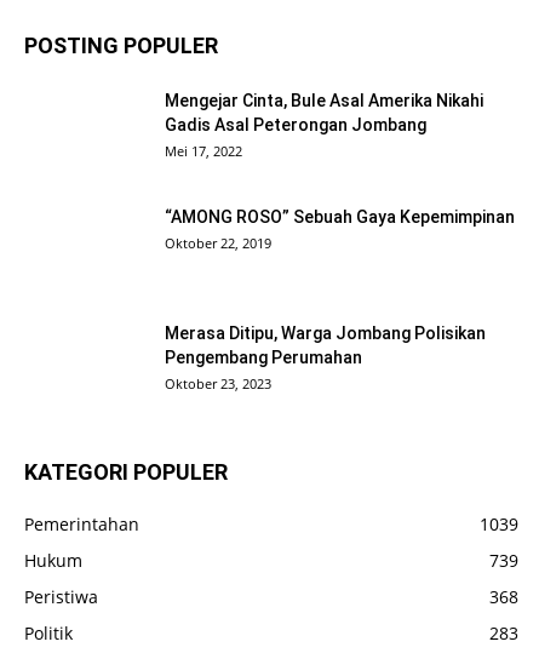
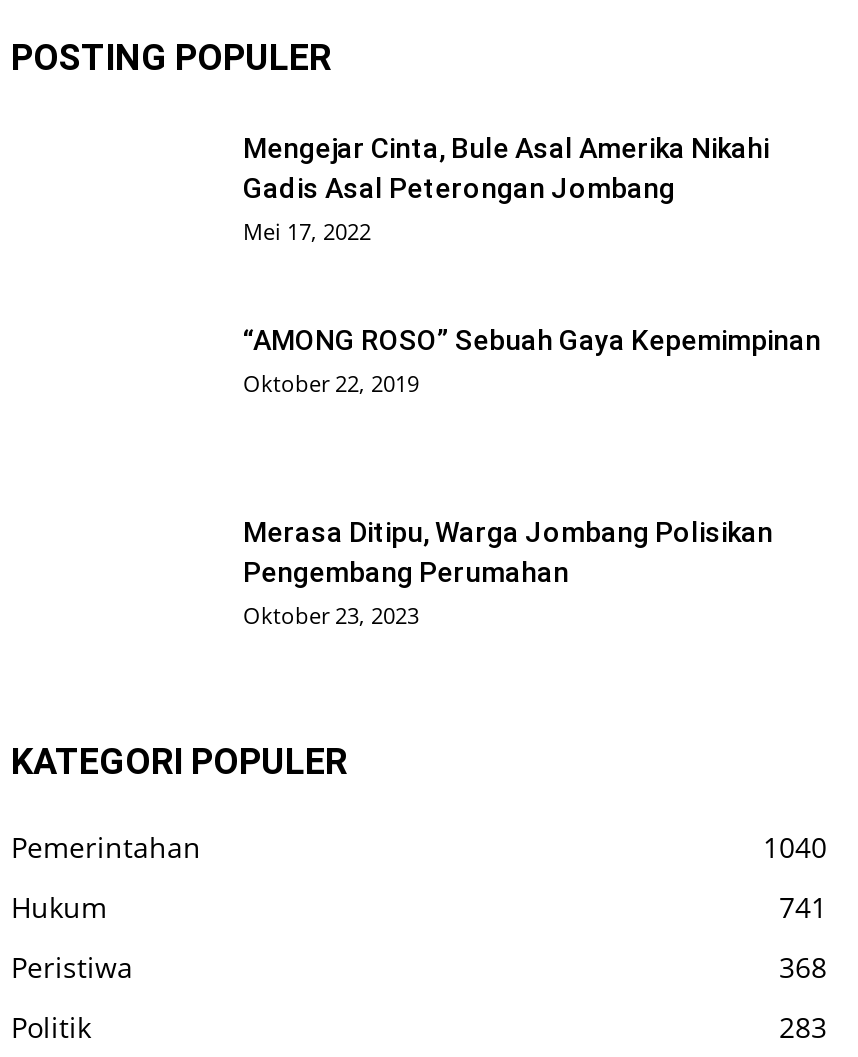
[480,512,518,535] 1039 -> [763,828,827,866] 1040
[489,549,518,572] 739 -> [779,888,827,926] 741

